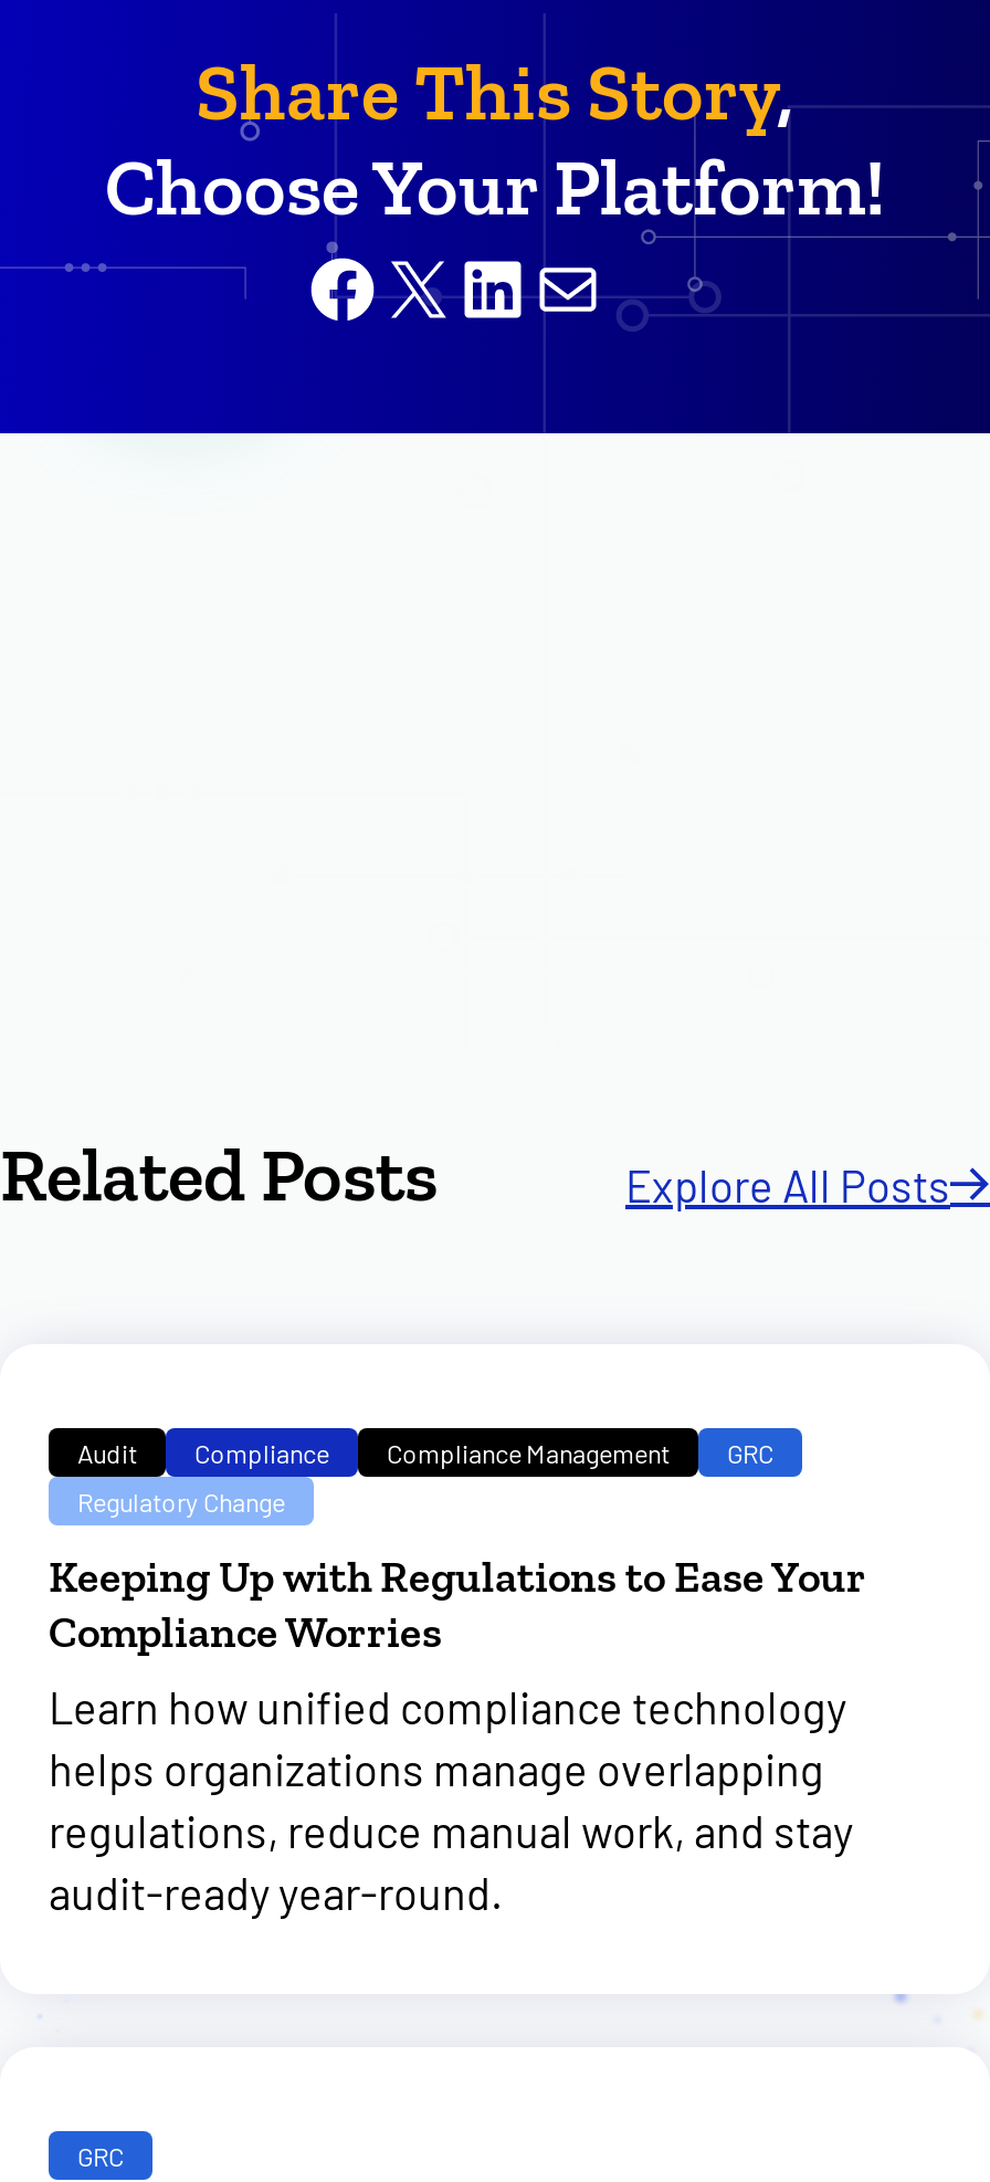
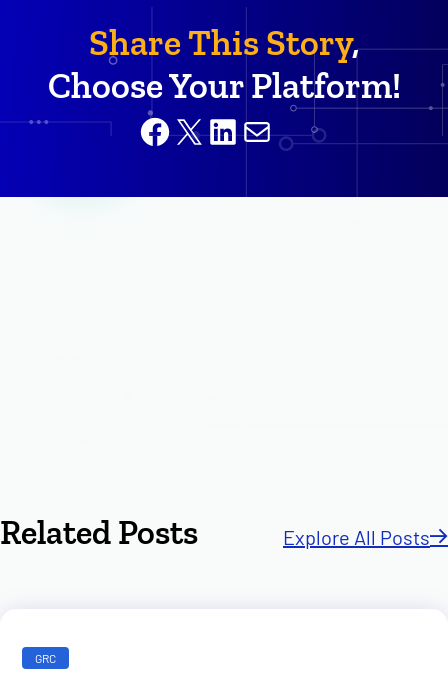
[49,1437,866,1919] Audit | Compliance | Compliance Management | GRC | Regulatory Change | Keeping Up with Regulations to Ease Your | Compliance Worries | Learn how unified compliance technology | helps organizations manage overlapping | regulations, reduce manual work, and stay | audit-ready year-round. -> none

